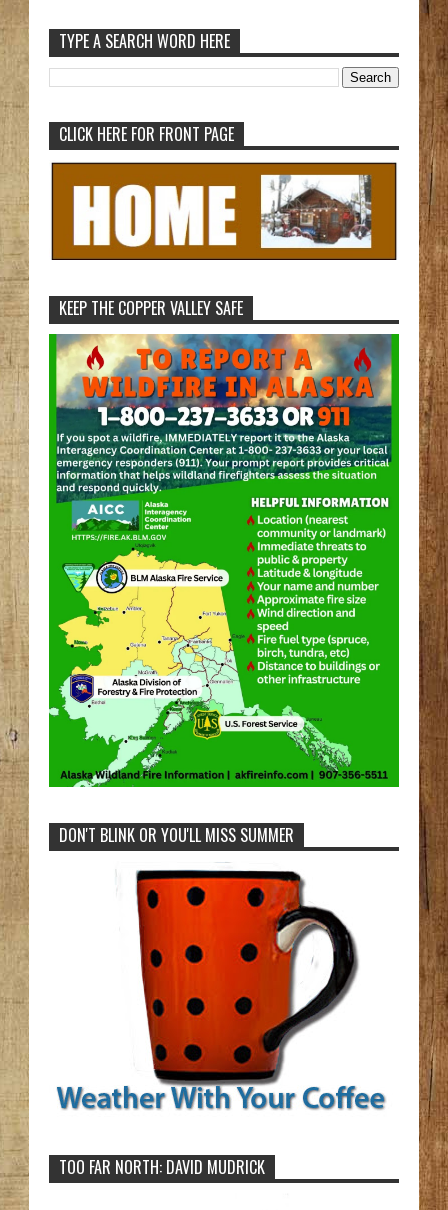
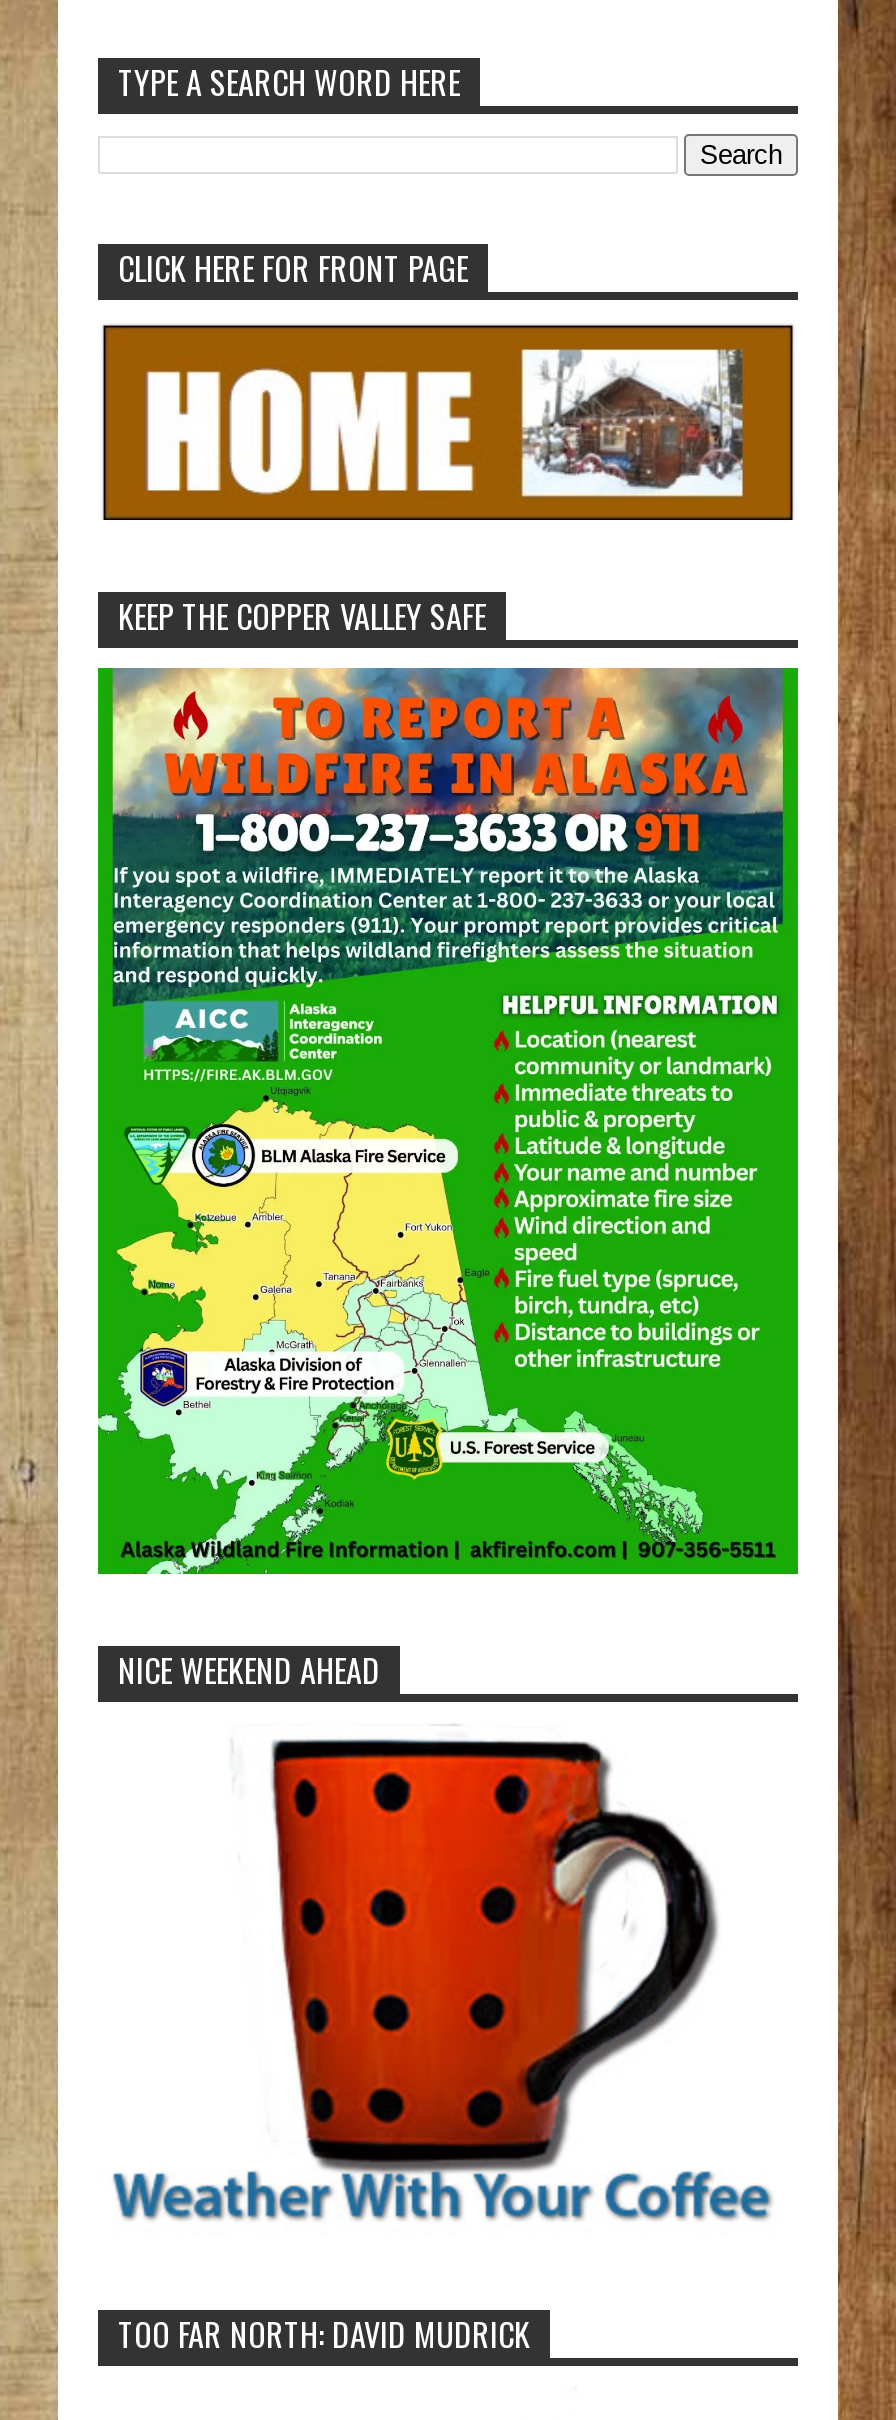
[59,823,294,847] DON'T BLINK OR YOU'LL MISS SUMMER -> [118,1646,380,1694] NICE WEEKEND AHEAD

